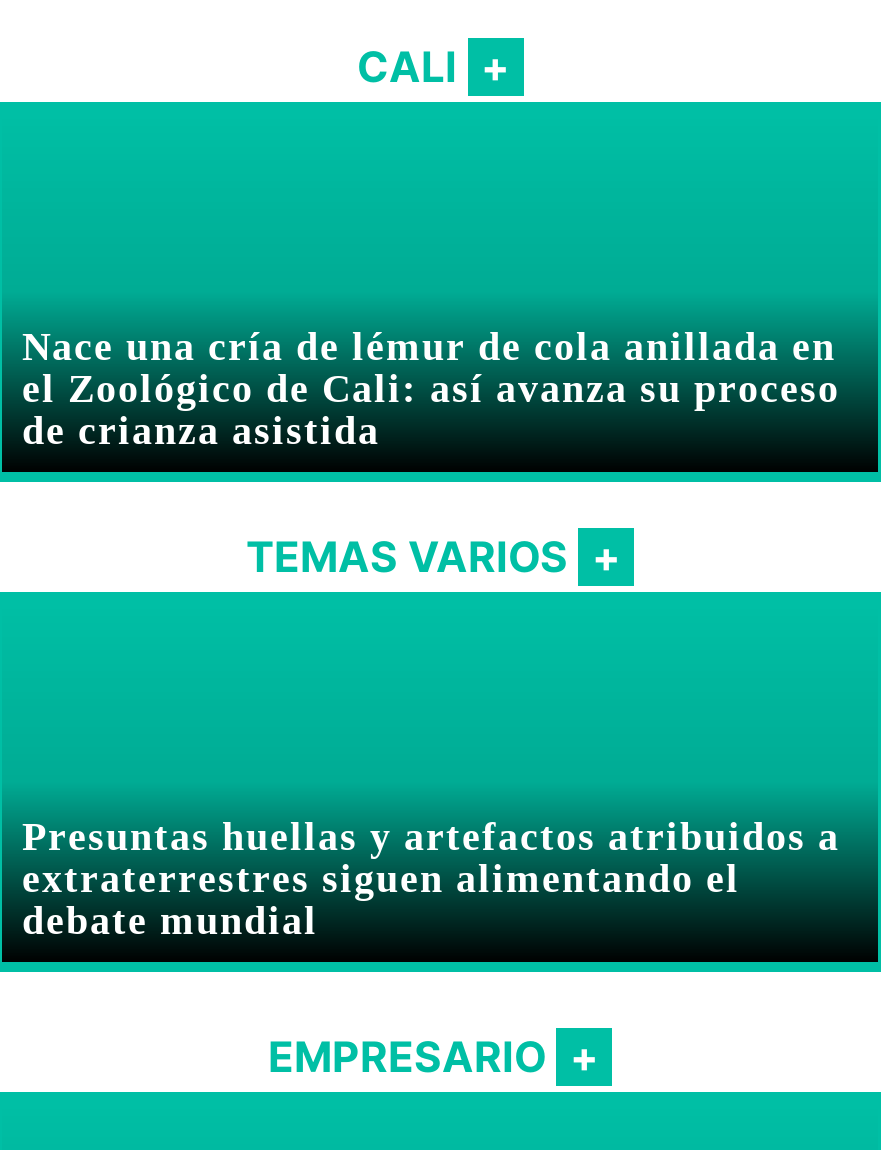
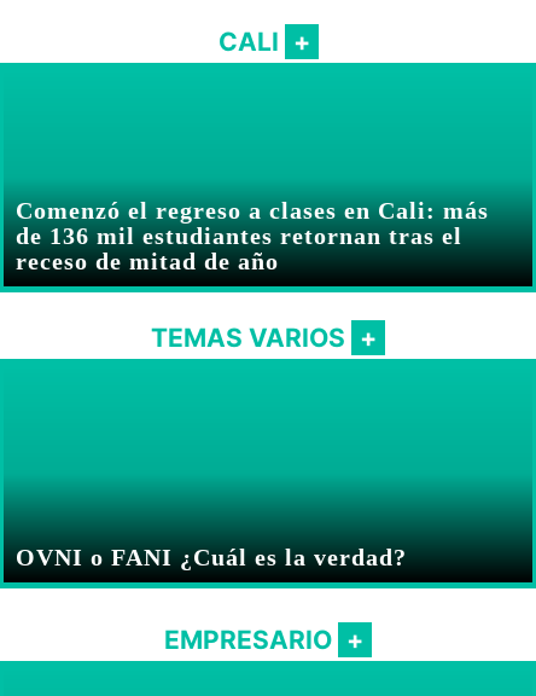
[22,323,840,451] Nace una cría de lémur de cola anillada en | el Zoológico de Cali: así avanza su proceso | de crianza asistida -> [16,196,489,274] Comenzó el regreso a clases en Cali: más | de 136 mil estudiantes retornan tras el | receso de mitad de año
[22,813,840,941] Presuntas huellas y artefactos atribuidos a | extraterrestres siguen alimentando el | debate mundial -> [16,543,407,570] OVNI o FANI ¿Cuál es la verdad?

